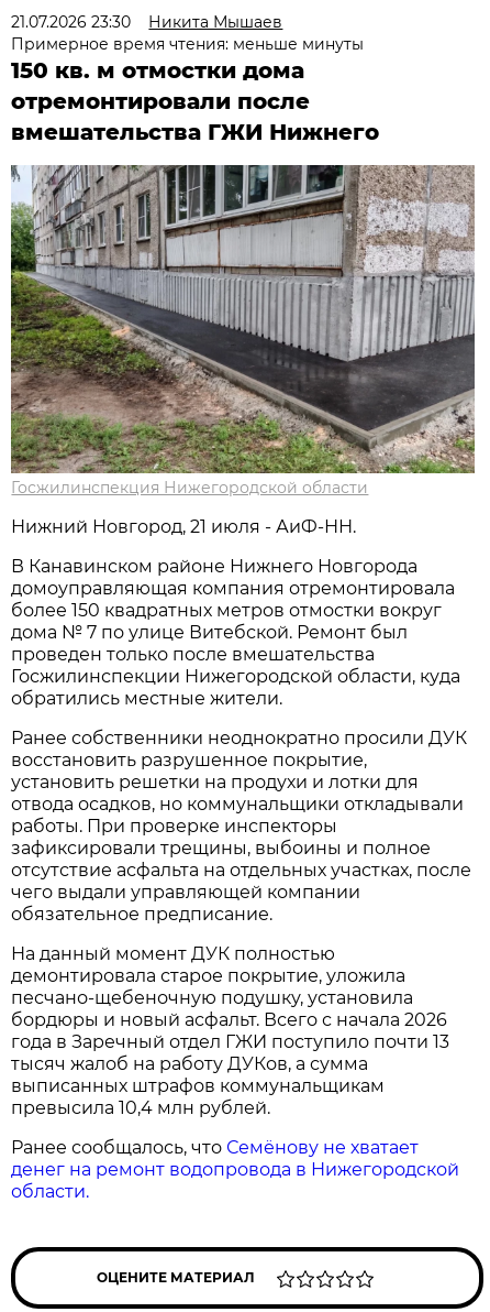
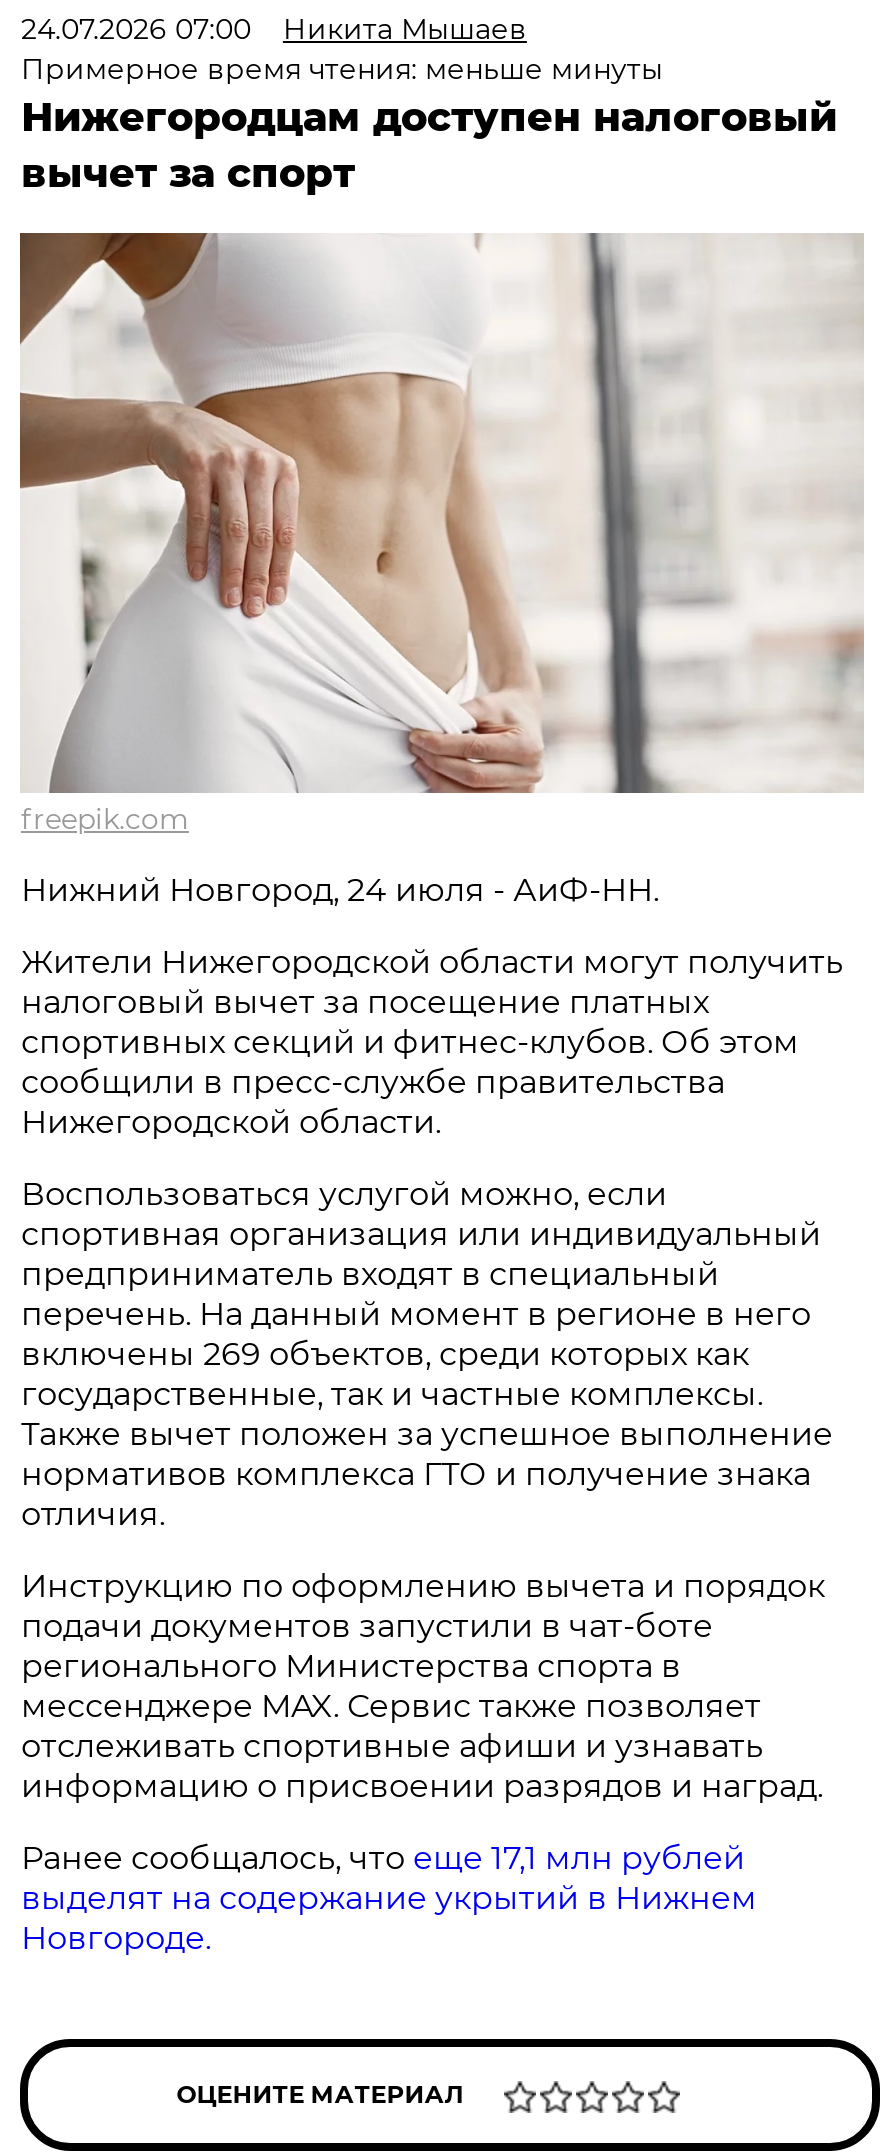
[11,12,283,32] 21.07.2026 23:30 Никита Мышаев -> [21,11,527,47] 24.07.2026 07:00 Никита Мышаев
[11,57,379,145] 150 кв. м отмостки дома | отремонтировали после | вмешательства ГЖИ Нижнего -> [21,93,837,197] Нижегородцам доступен налоговый | вычет за спорт
[10,211,476,498] [image] | Госжилинспекция Нижегородской области -> [20,233,862,838] [image] | freepik.com
[11,517,356,537] Нижний Новгород, 21 июля - АиФ-НН. -> [21,872,659,910] Нижний Новгород, 24 июля - АиФ-НН.
[11,556,461,709] В Канавинском районе Нижнего Новгорода | домоуправляющая компания отремонтировала | более 150 квадратных метров отмостки вокруг | дома № 7 по улице Витебской. Ремонт был | проведен только после вмешательства | Госжилинспекции Нижегородской области, куда | обратились местные жители. -> [21,944,843,1142] Жители Нижегородской области могут получить | налоговый вычет за посещение платных | спортивных секций и фитнес-клубов. Об этом | сообщили в пресс-службе правительства | Нижегородской области.
[11,728,472,925] Ранее собственники неоднократно просили ДУК | восстановить разрушенное покрытие, | установить решетки на продухи и лотки для | отвода осадков, но коммунальщики откладывали | работы. При проверке инспекторы | зафиксировали трещины, выбоины и полное | отсутствие асфальта на отдельных участках, после | чего выдали управляющей компании | обязательное предписание. -> [21,1176,833,1534] Воспользоваться услугой можно, если | спортивная организация или индивидуальный | предприниматель входят в специальный | перечень. На данный момент в регионе в него | включены 269 объектов, среди которых как | государственные, так и частные комплексы. | Также вычет положен за успешное выполнение | нормативов комплекса ГТО и получение знака | отличия.
[11,944,450,1119] На данный момент ДУК полностью | демонтировала старое покрытие, уложила | песчано-щебеночную подушку, установила | бордюры и новый асфальт. Всего с начала 2026 | года в Заречный отдел ГЖИ поступило почти 13 | тысяч жалоб на работу ДУКов, а сумма | выписанных штрафов коммунальщикам | превысила 10,4 млн рублей. -> [21,1568,825,1806] Инструкцию по оформлению вычета и порядок | подачи документов запустили в чат-боте | регионального Министерства спорта в | мессенджере MAX. Сервис также позволяет | отслеживать спортивные афиши и узнавать | информацию о присвоении разрядов и наград.
[11,1137,460,1202] Ранее сообщалось, что Семёнову не хватает | денег на ремонт водопровода в Нижегородской | области. -> [21,1840,757,1958] Ранее сообщалось, что еще 17,1 млн рублей | выделят на содержание укрытий в Нижнем | Новгороде.

